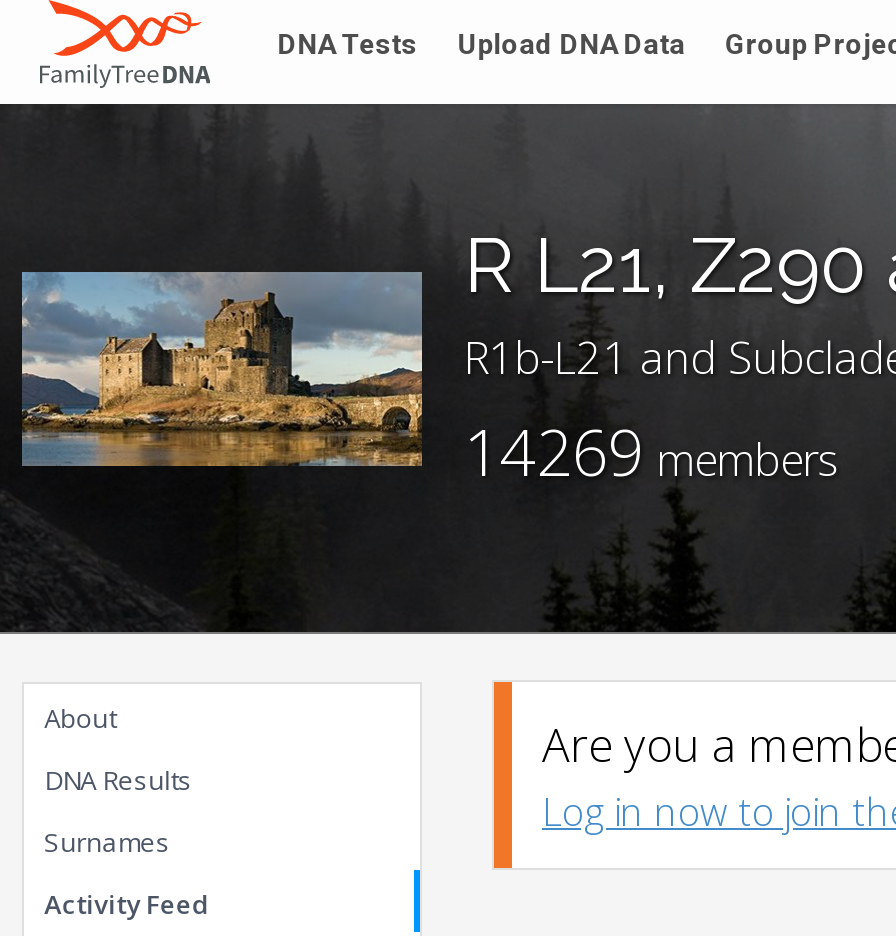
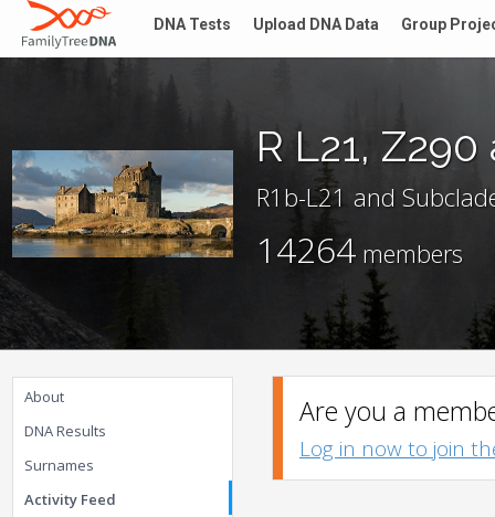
[464,407,838,493] 14269 members -> [256,225,463,272] 14264 members

